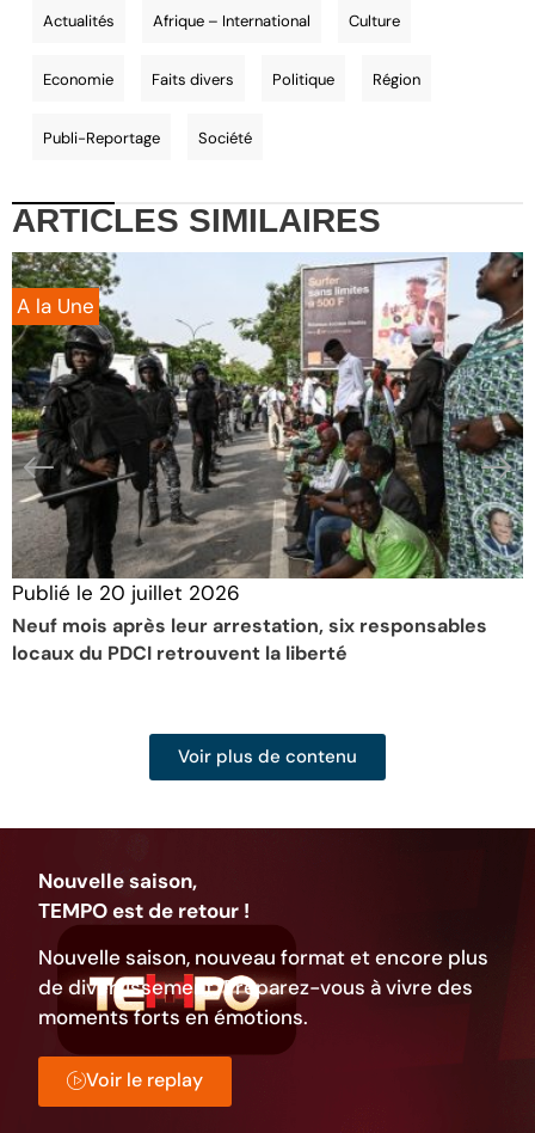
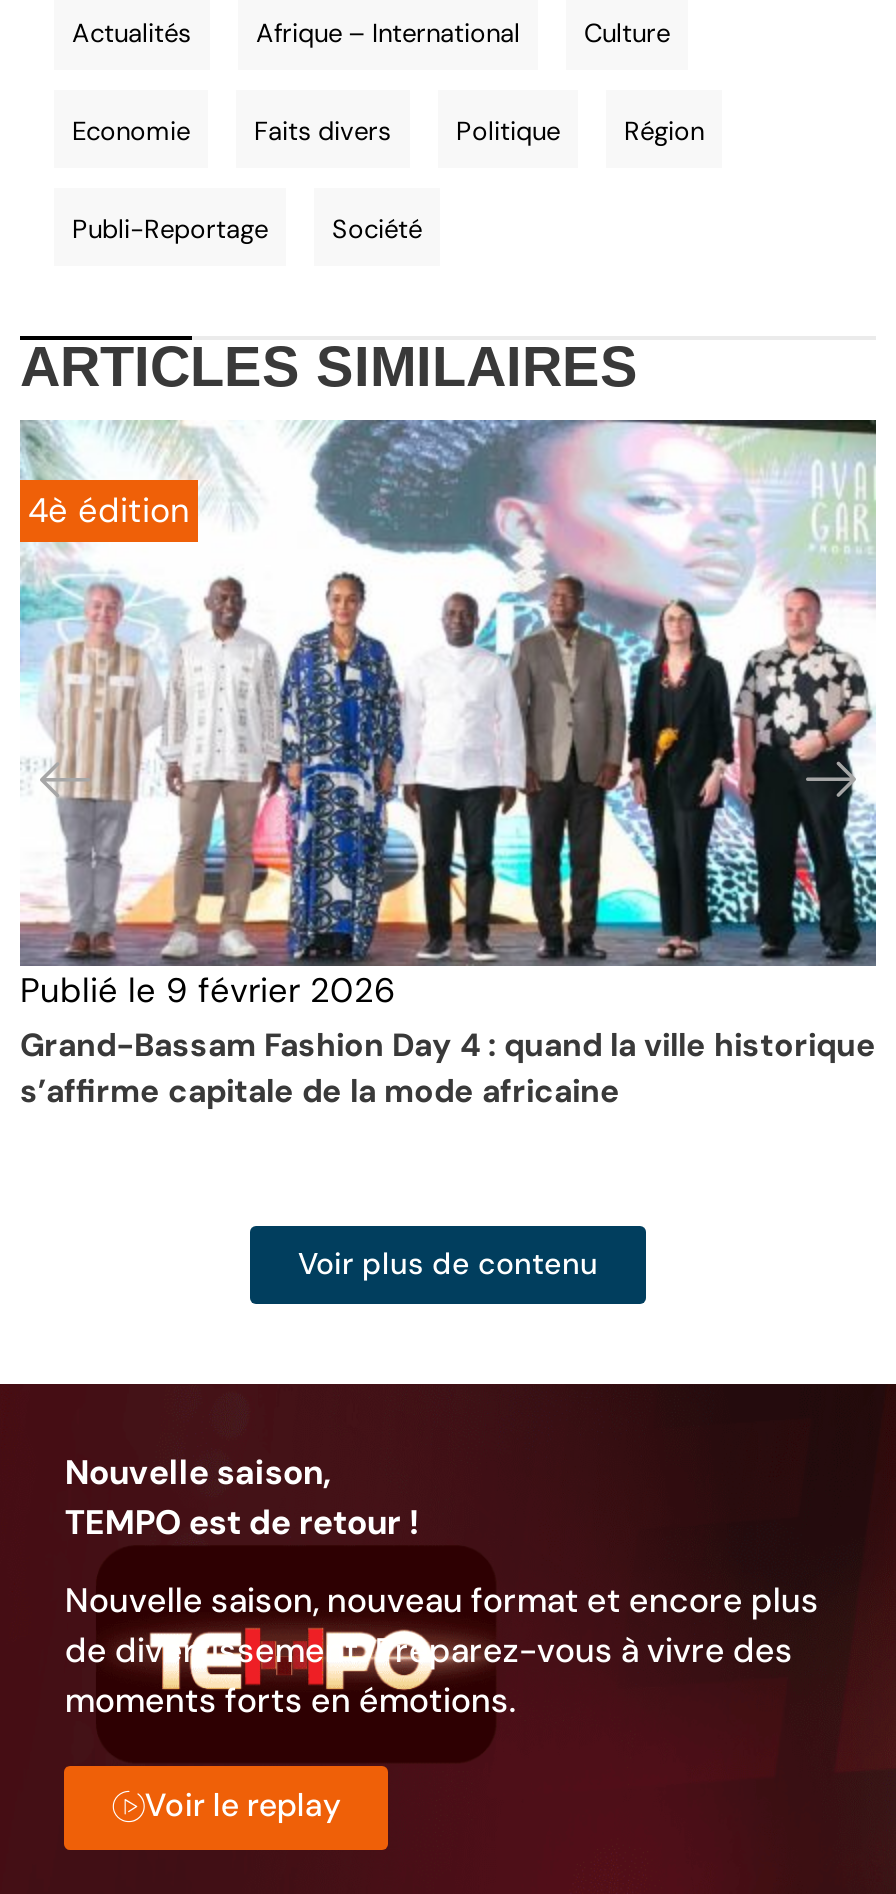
[11,251,524,580] [image] | A la Une -> [18,418,876,968] [image] | 4è édition
[12,579,487,665] Publié le20 juillet 2026 | Neuf mois après leur arrestation, six responsables | locaux du PDCI retrouvent la liberté -> [20,967,876,1111] Publié le9 février 2026 | Grand-Bassam Fashion Day 4 : quand la ville historique | s’affirme capitale de la mode africaine

